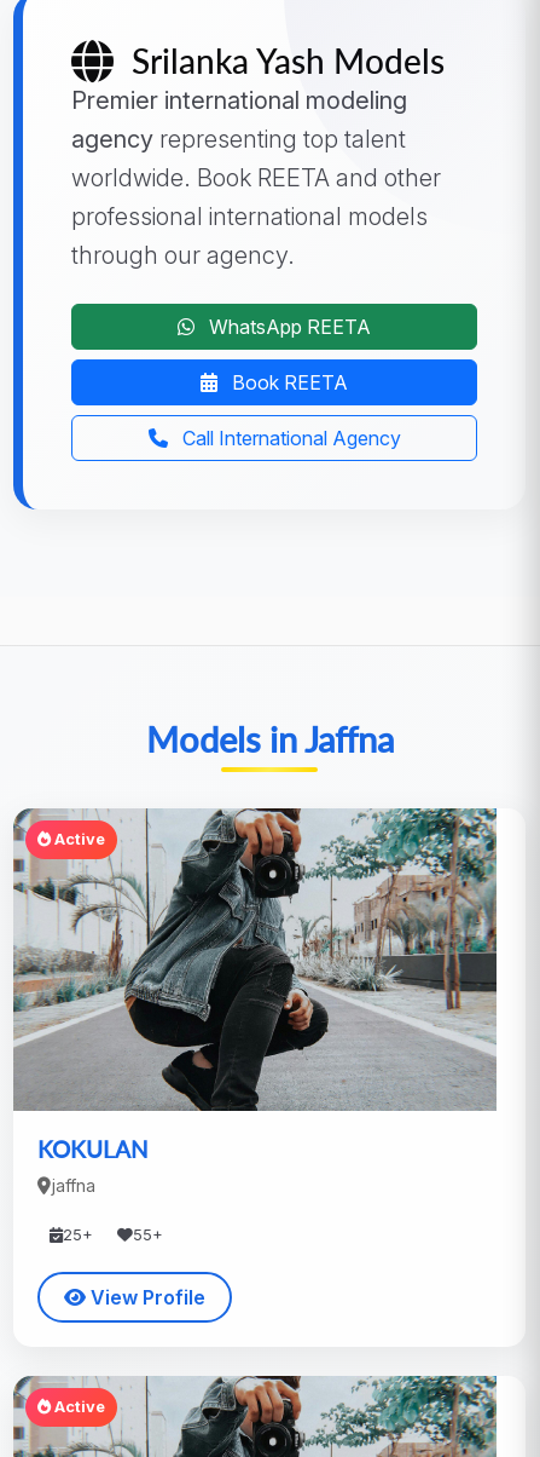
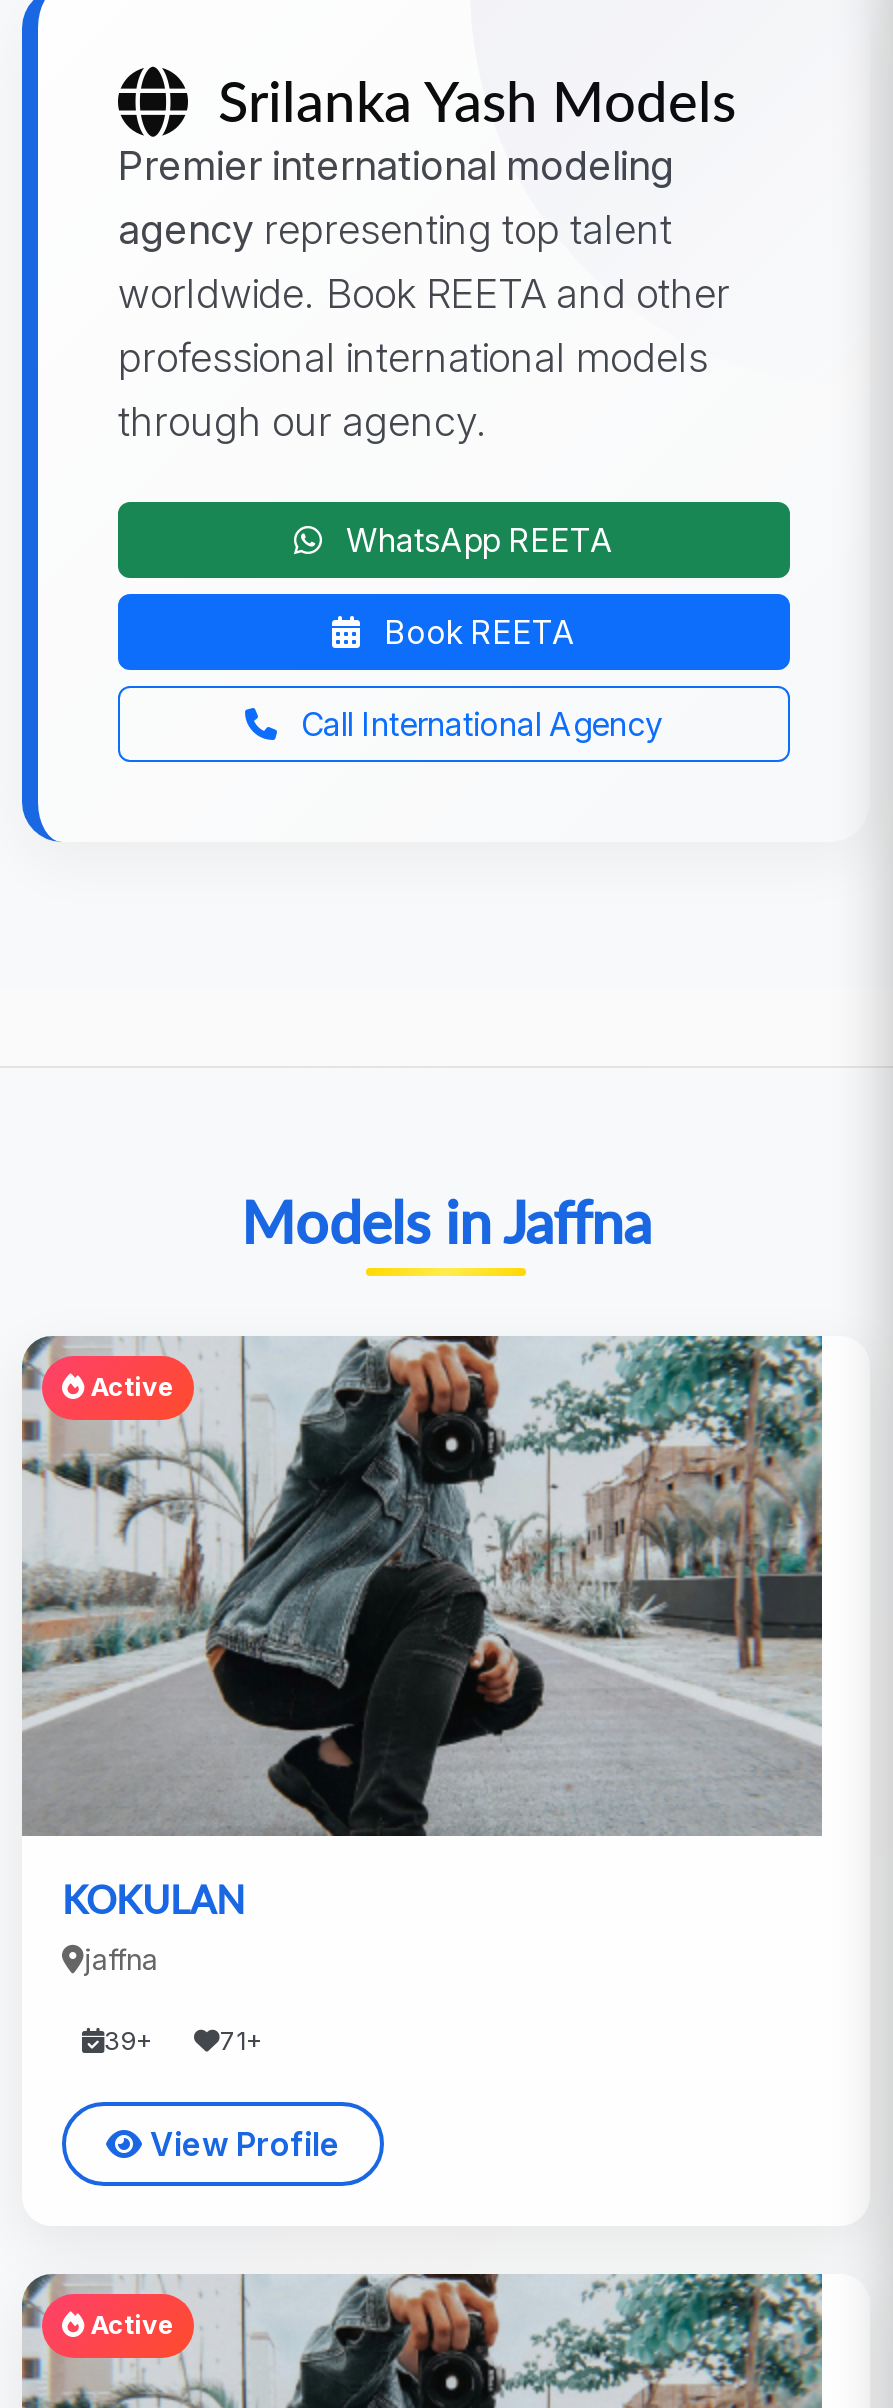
[63,1226,93,1244] 25+ -> [104,2026,154,2056] 39+
[133,1226,163,1244] 55+ -> [220,2026,264,2056] 71+

